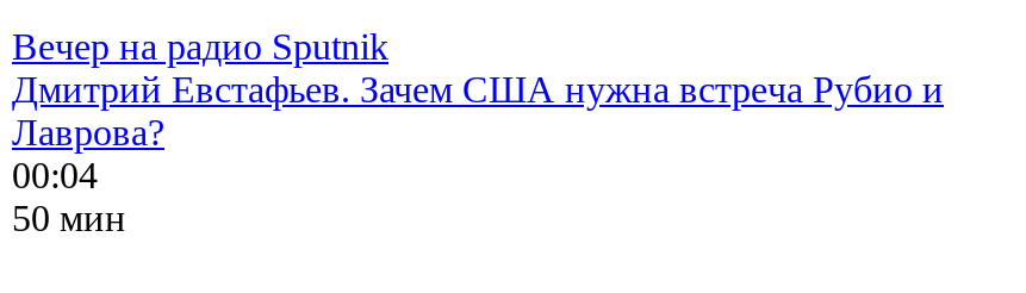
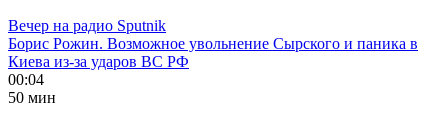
[12,69,944,152] Дмитрий Евстафьев. Зачем США нужна встреча Рубио и | Лаврова? -> [8,35,418,70] Борис Рожин. Возможное увольнение Сырского и паника в | Киева из-за ударов ВС РФ

